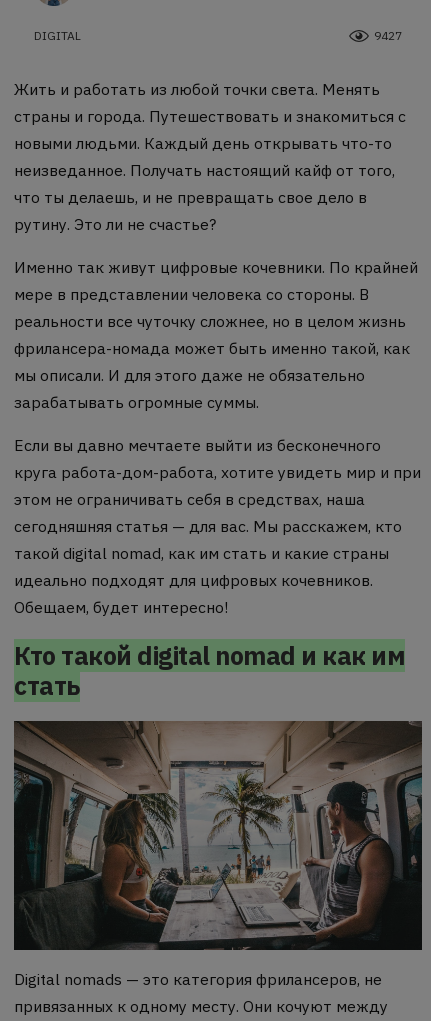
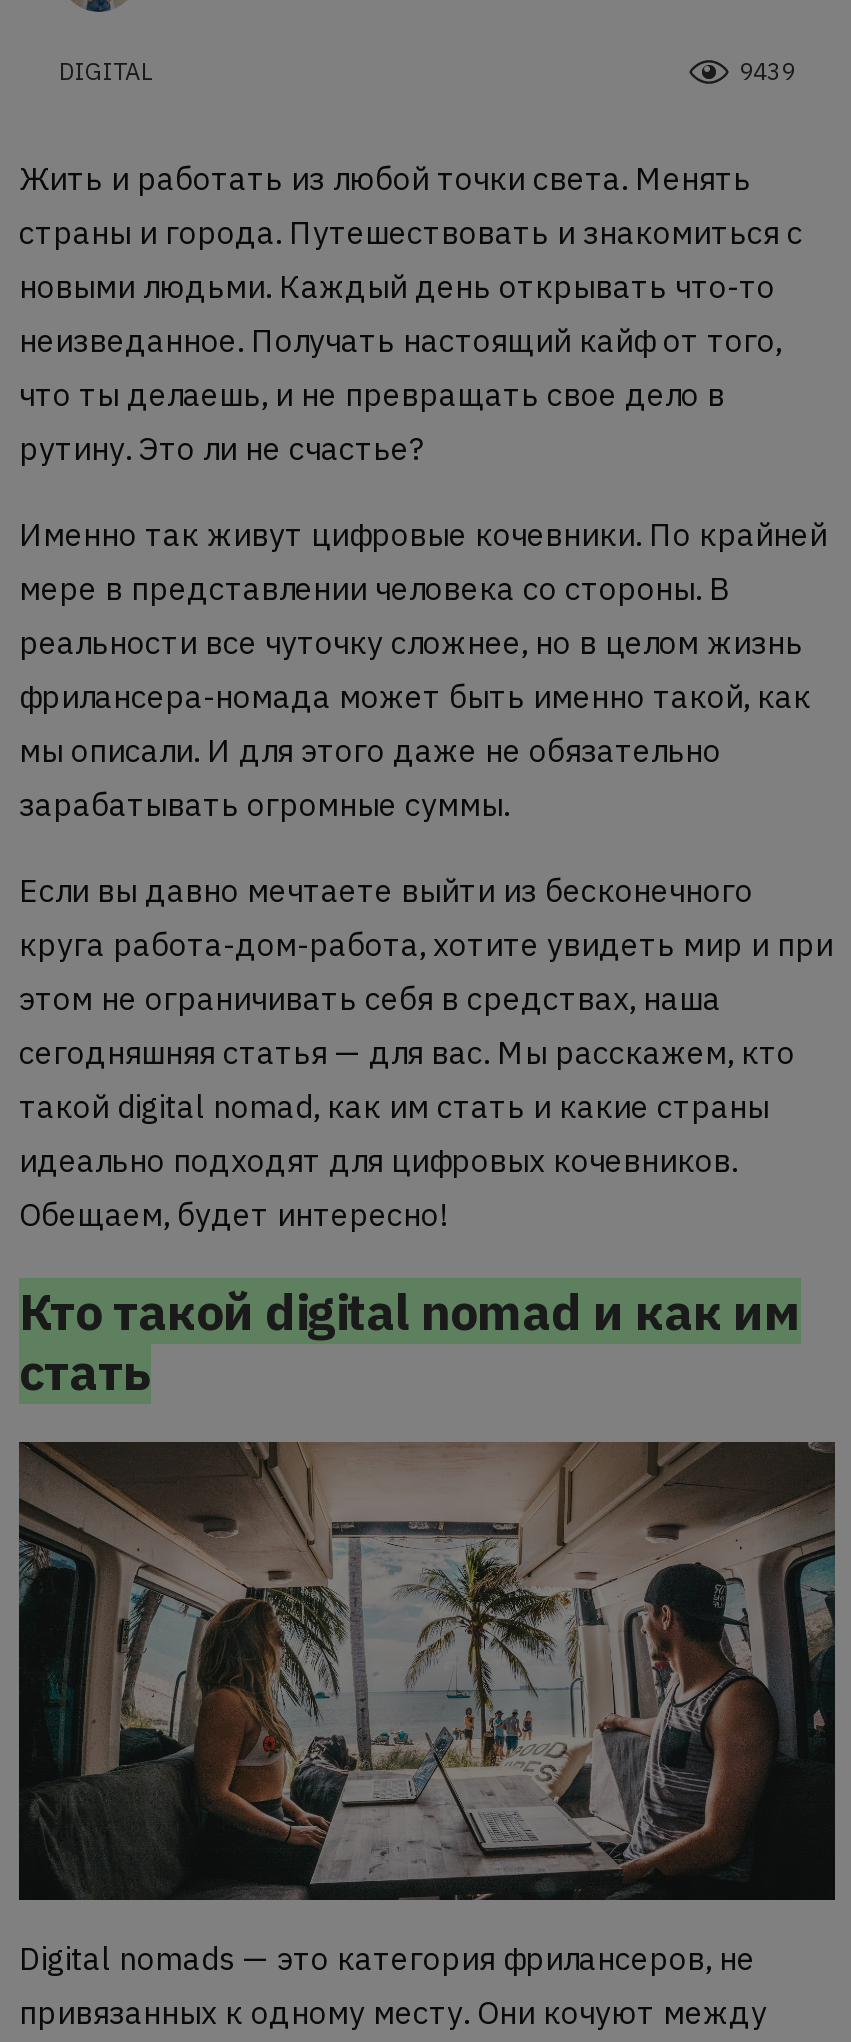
[374,28,402,43] 9427 -> [739,56,795,86] 9439

